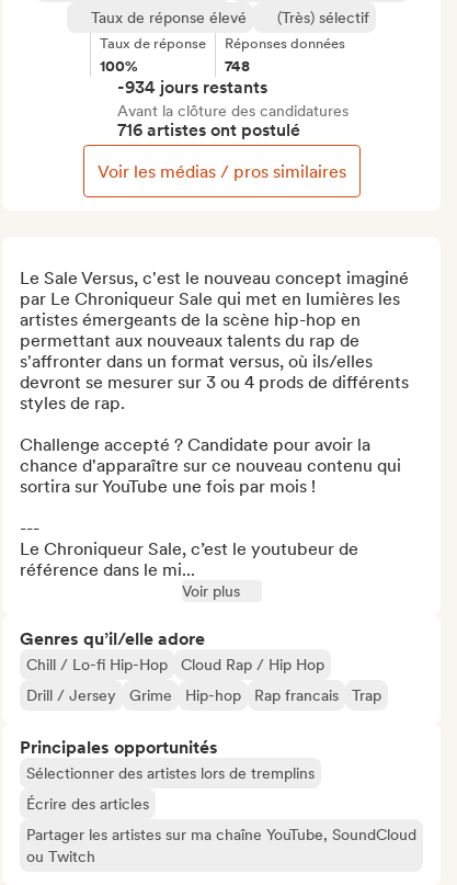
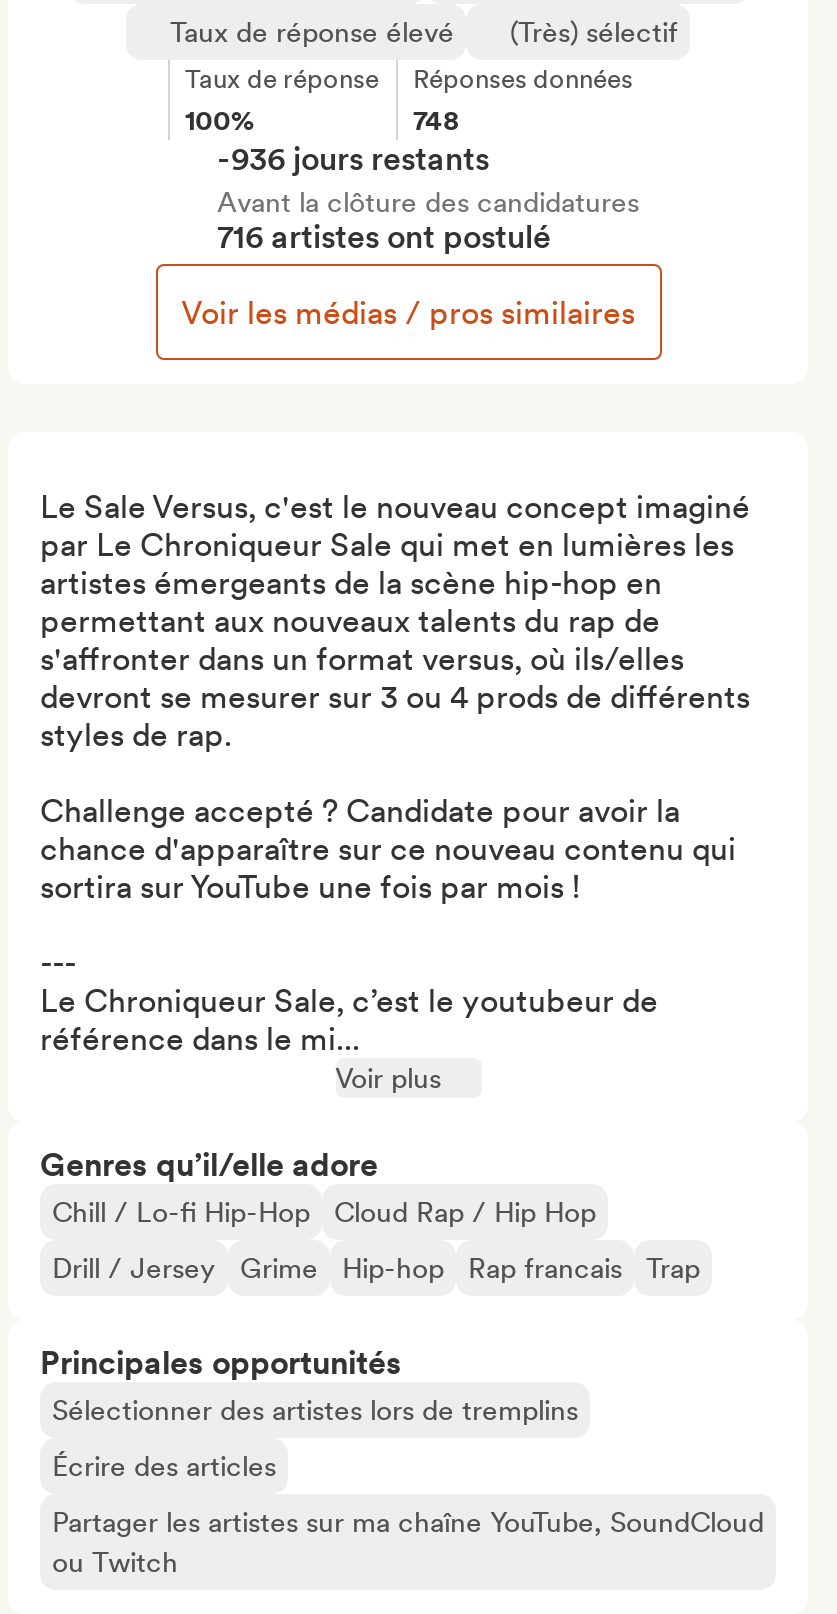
[117,77,267,98] -934 jours restants -> [217,140,489,178] -936 jours restants

